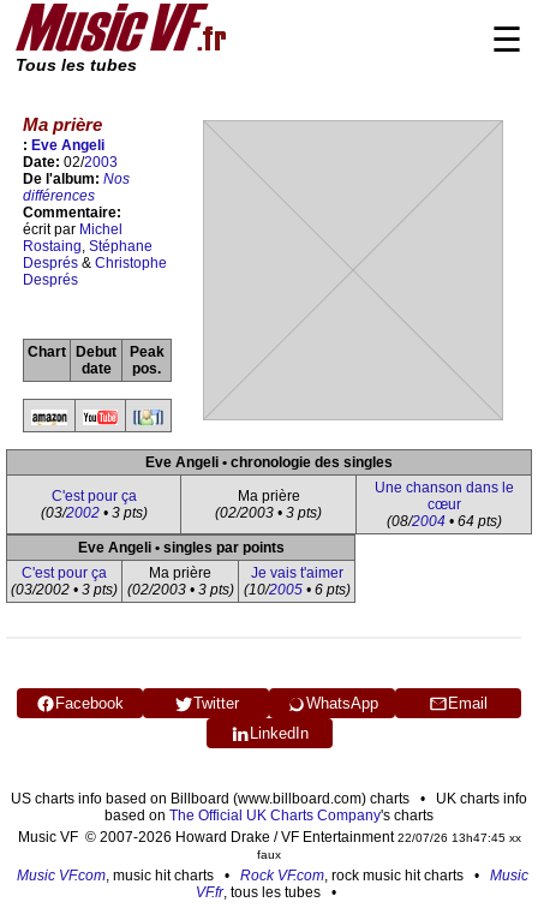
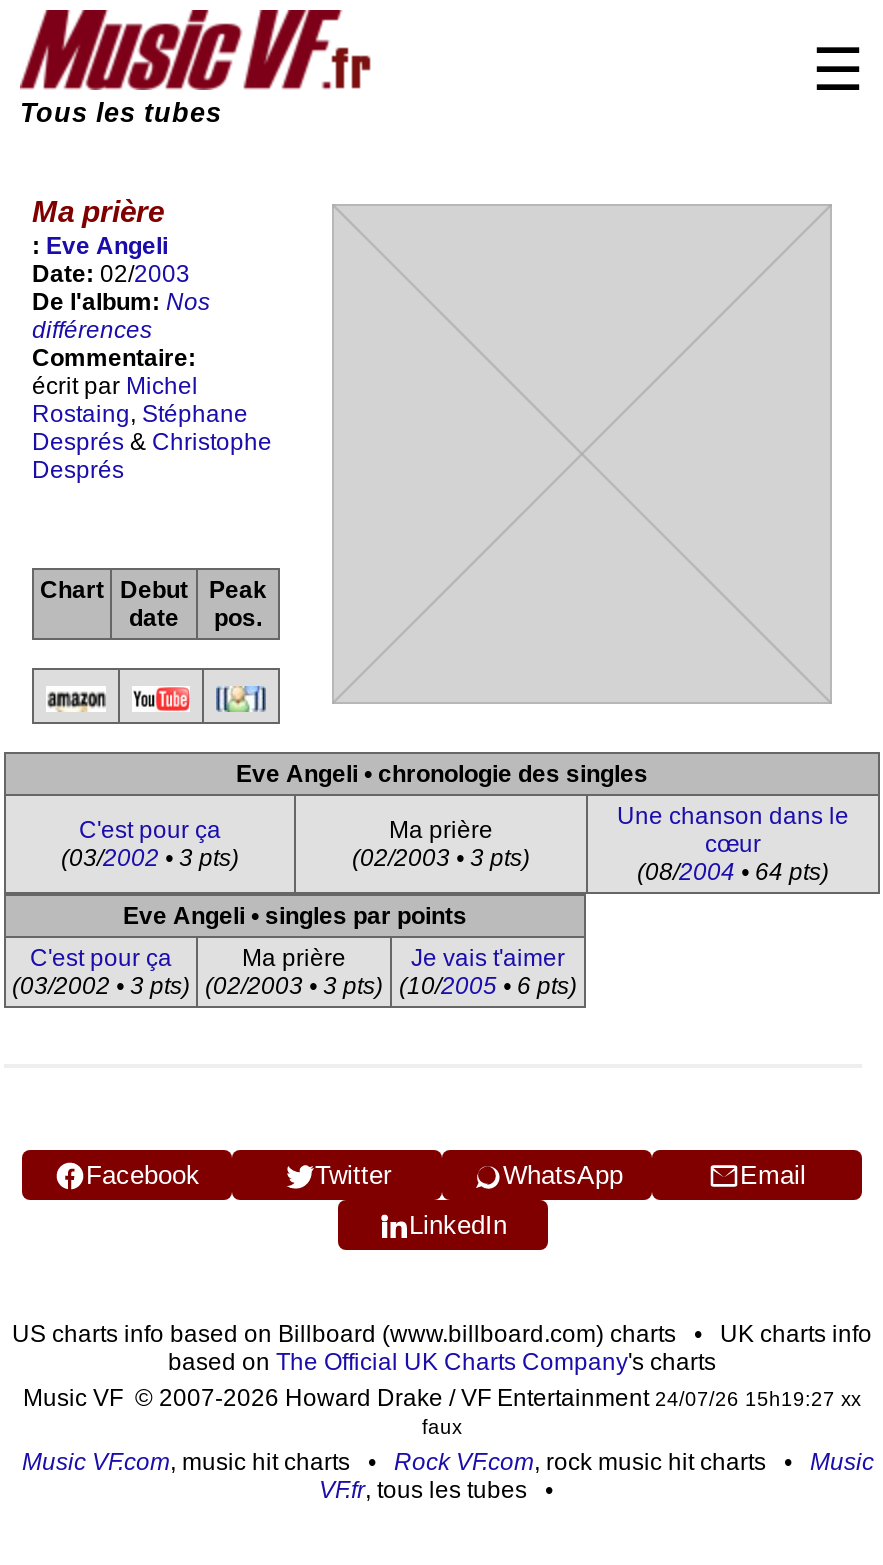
[17,829,521,846] Music VF © 2007-2026 Howard Drake / VF Entertainment 22/07/26 13h47:45 xx -> [23,1384,861,1412] Music VF © 2007-2026 Howard Drake / VF Entertainment 24/07/26 15h19:27 xx

